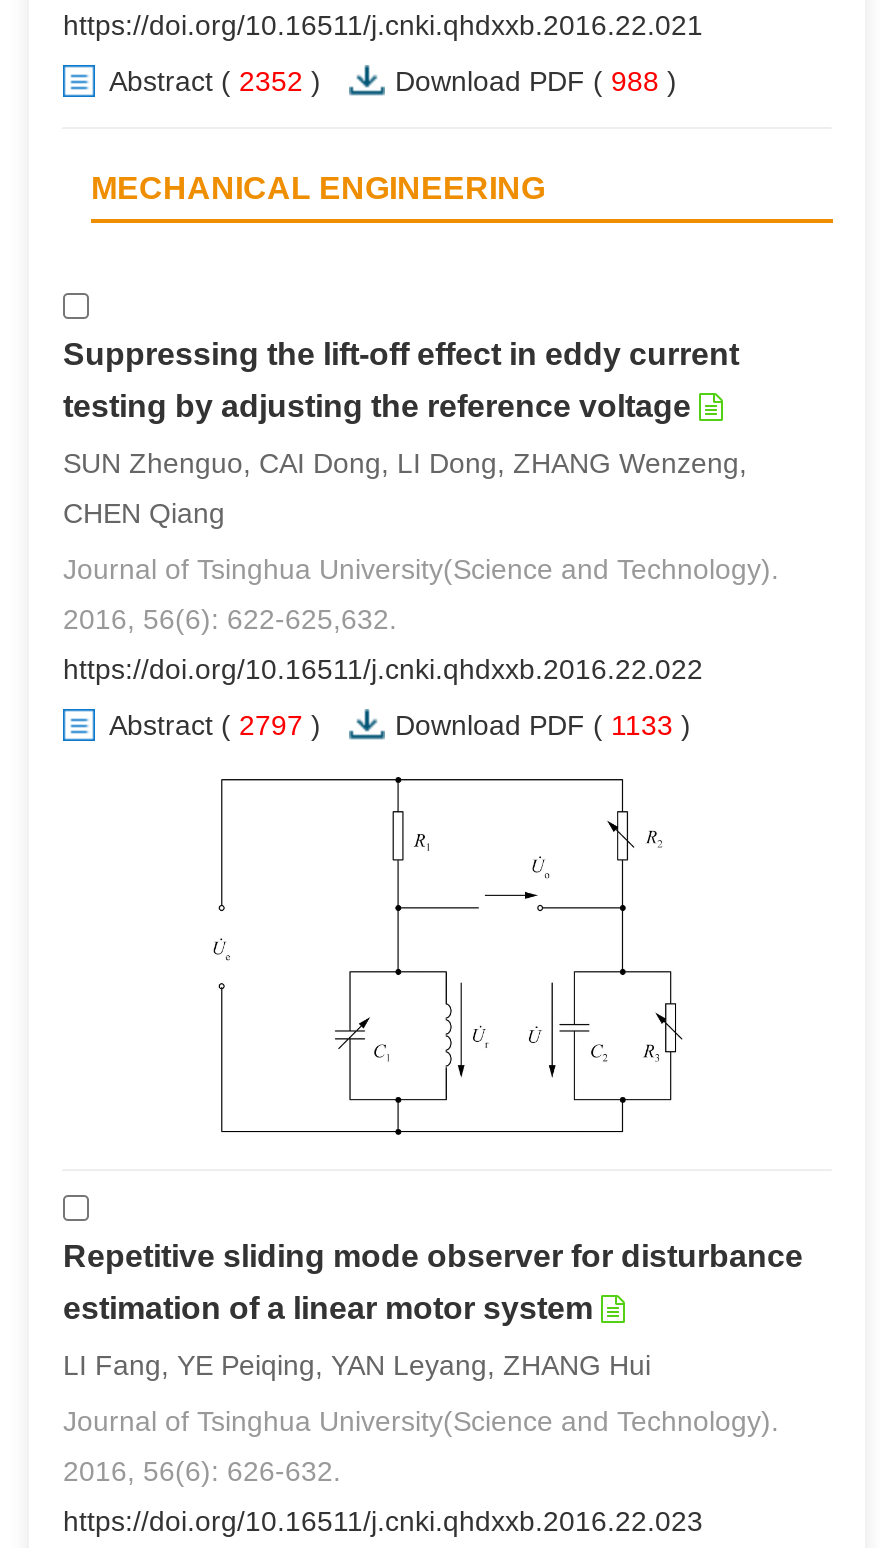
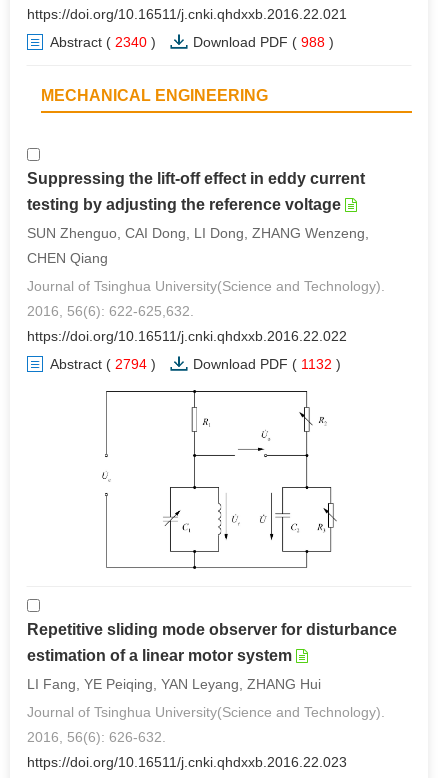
[109,66,329,98] Abstract ( 2352) -> [50,34,160,50] Abstract ( 2340)
[109,710,329,742] Abstract ( 2797) -> [50,356,160,372] Abstract ( 2794)
[395,710,691,742] Download PDF ( 1133) -> [193,356,341,372] Download PDF ( 1132)

